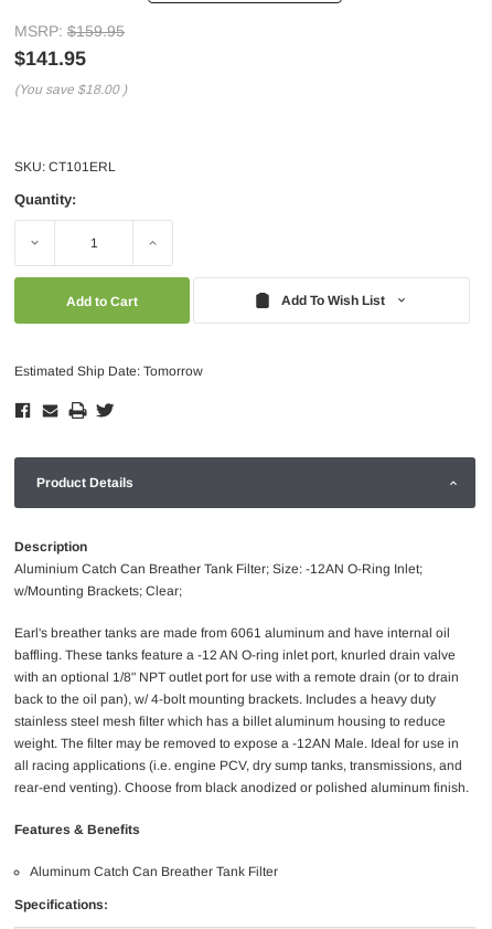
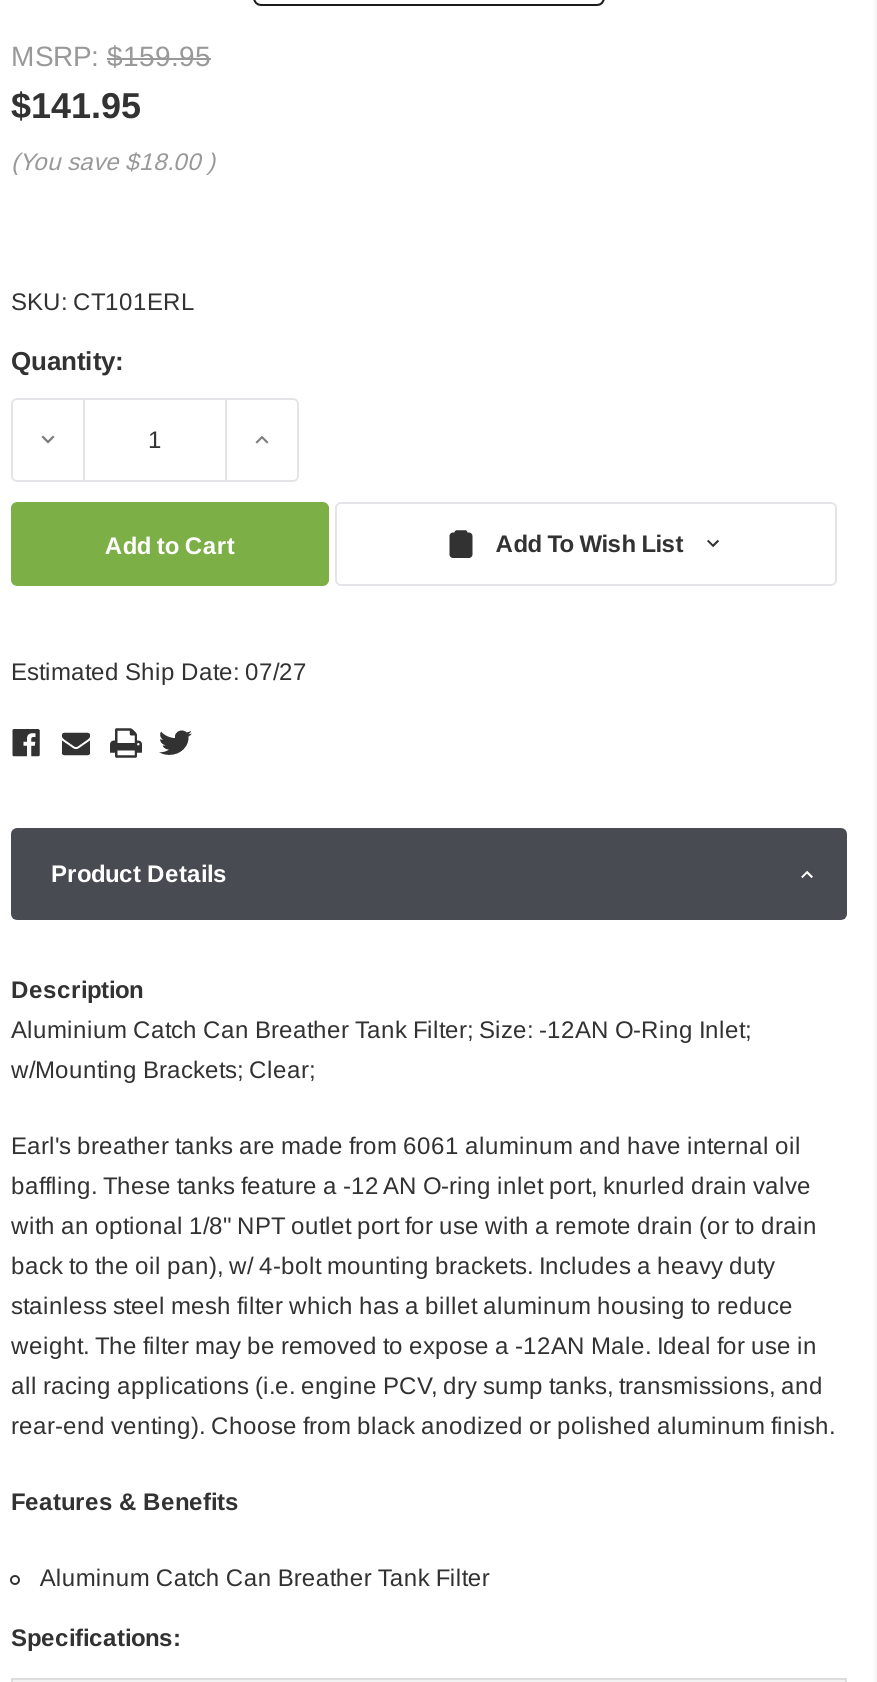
[14,363,203,378] Estimated Ship Date: Tomorrow -> [11,657,307,685] Estimated Ship Date: 07/27

